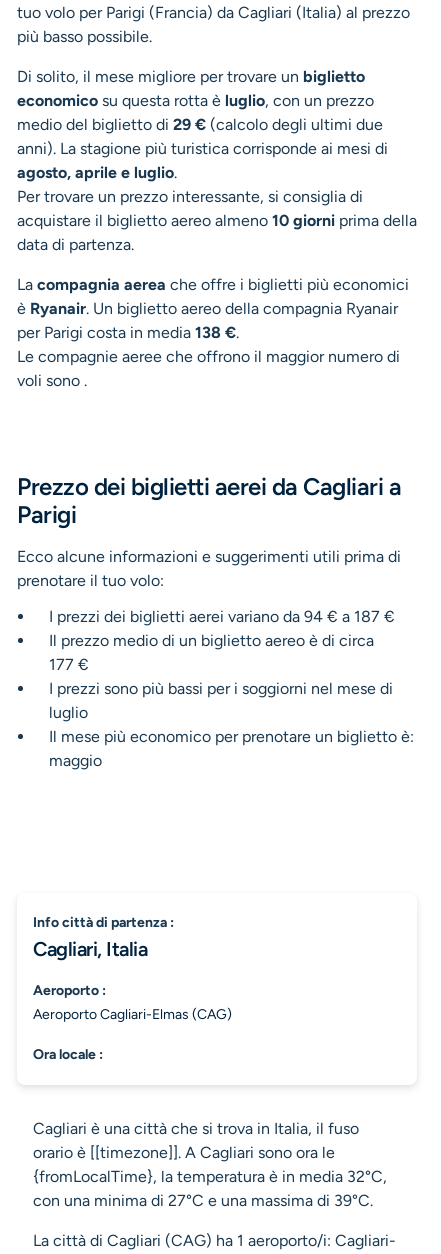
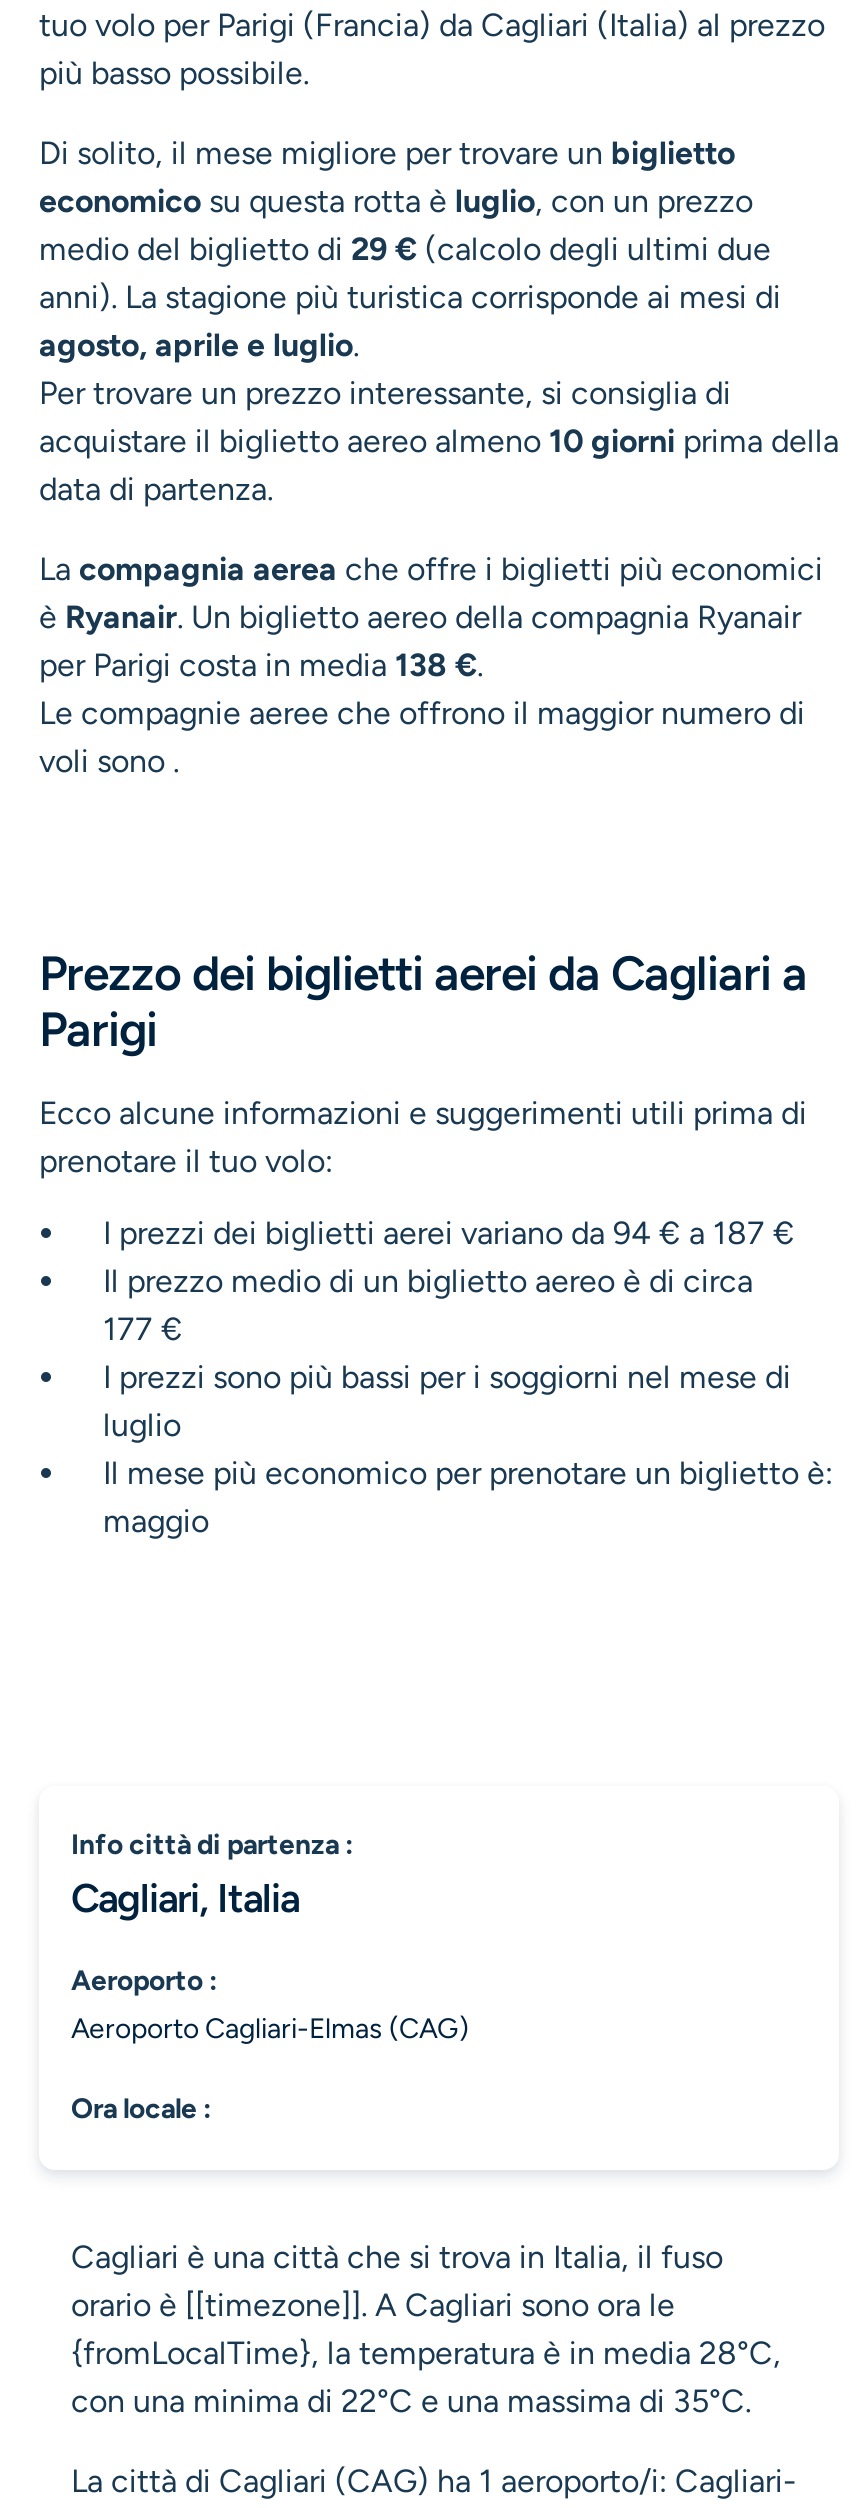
[33,1167,387,1186] {fromLocalTime}, la temperatura è in media 32°C, -> [71,2334,781,2372] {fromLocalTime}, la temperatura è in media 28°C,
[33,1191,373,1210] con una minima di 27°C e una massima di 39°C. -> [71,2382,751,2420] con una minima di 22°C e una massima di 35°C.

